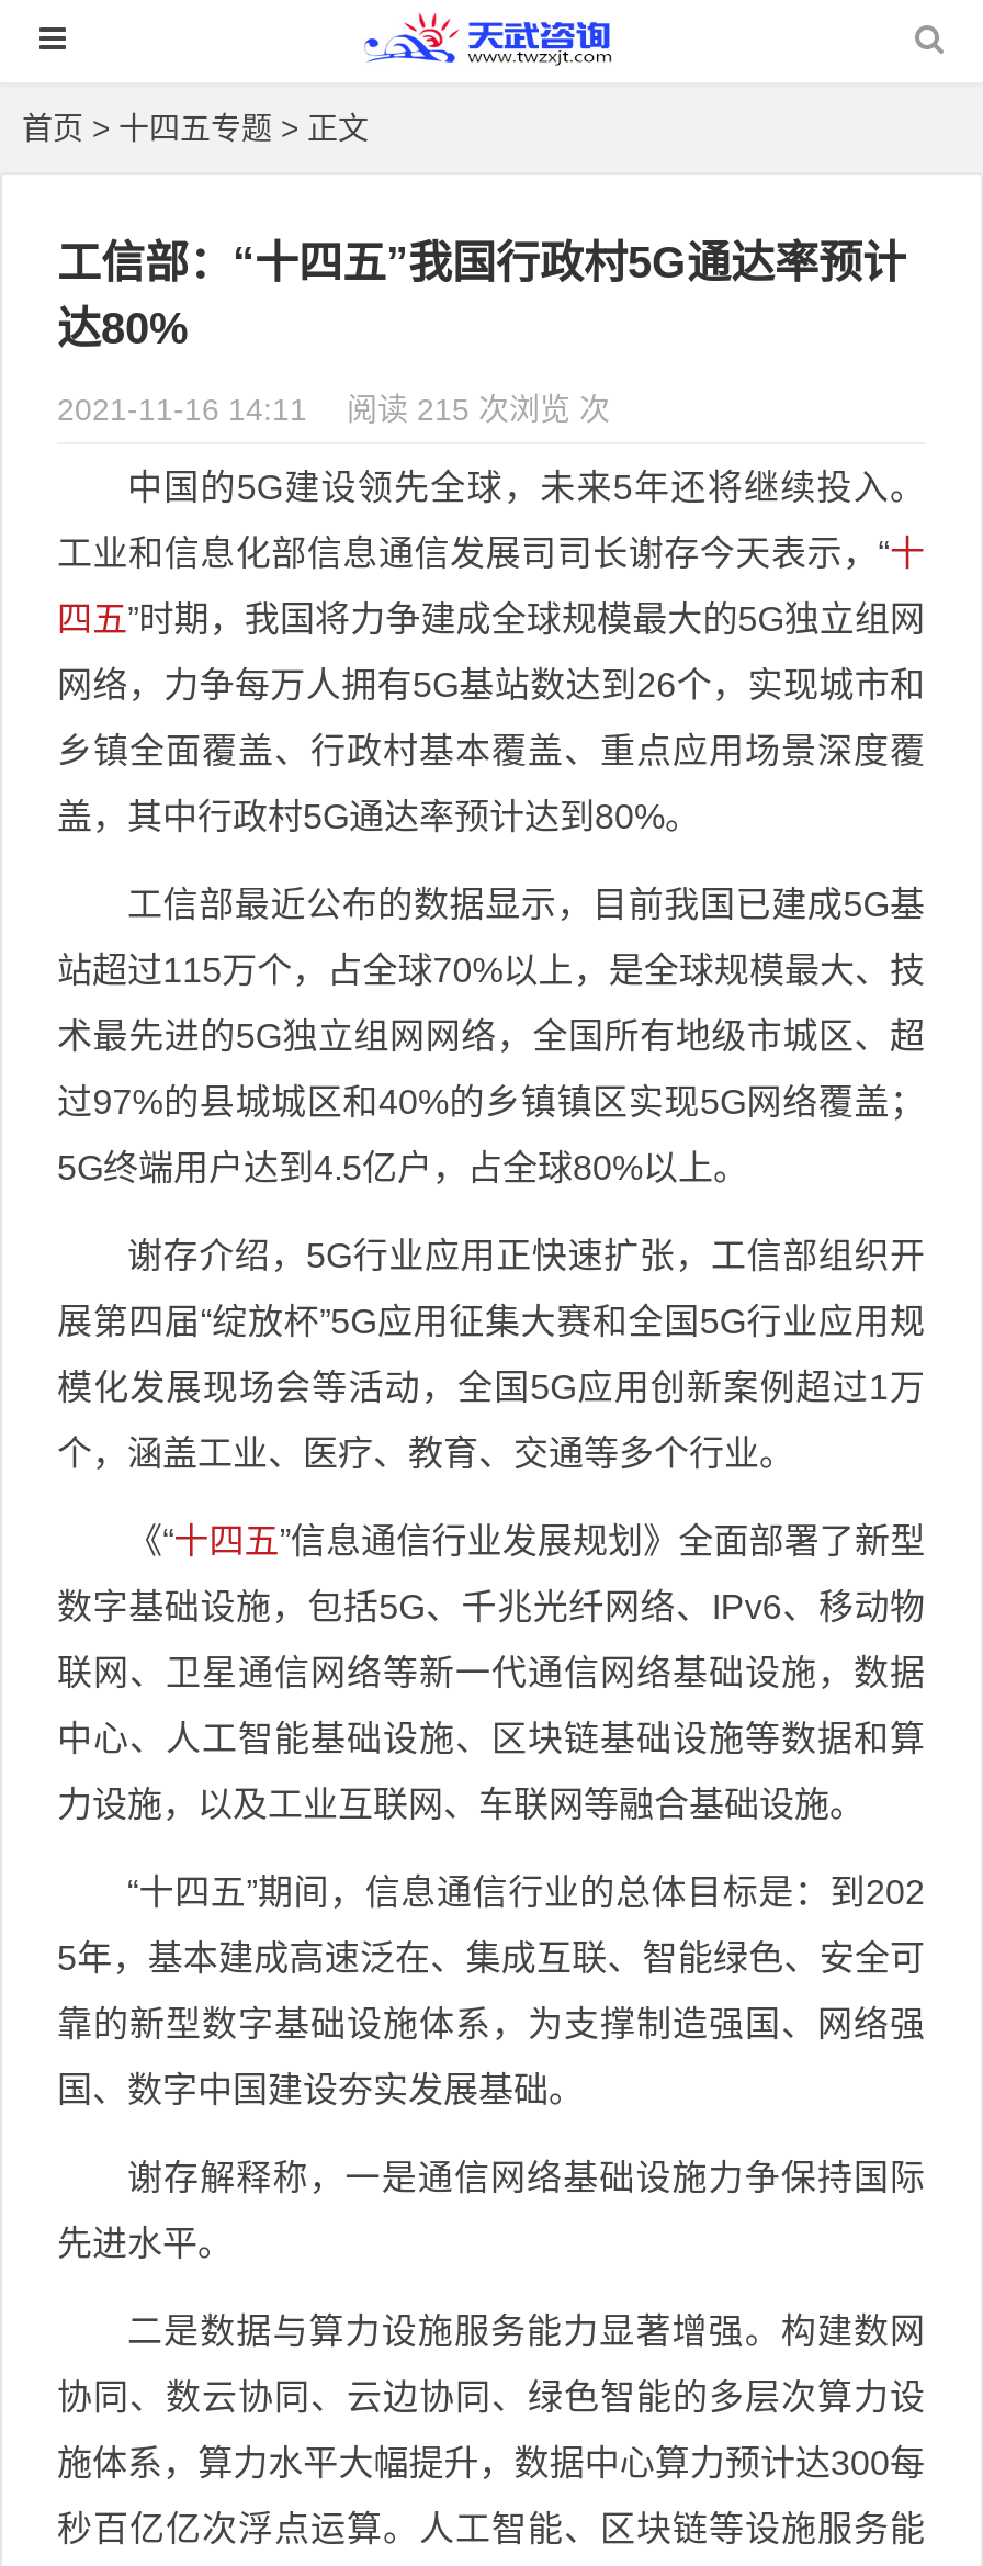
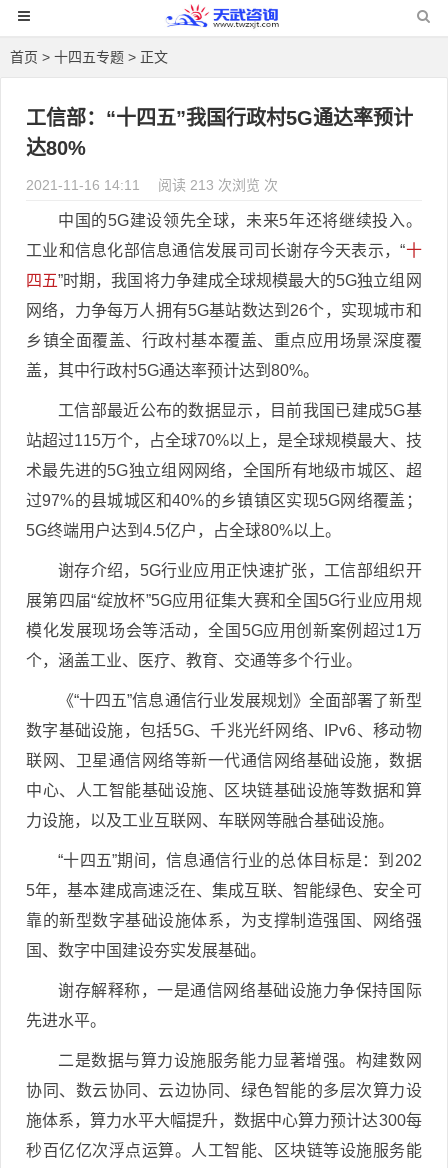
[347,392,610,427] 阅读 215 次浏览 次 -> [158,177,278,193] 阅读 213 次浏览 次

